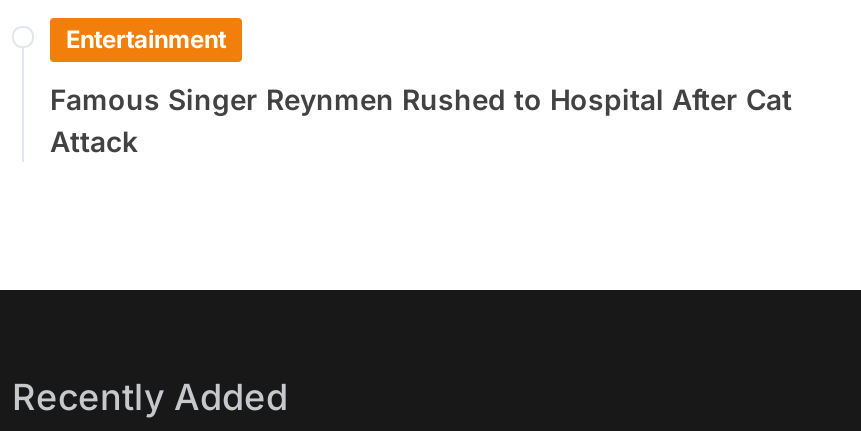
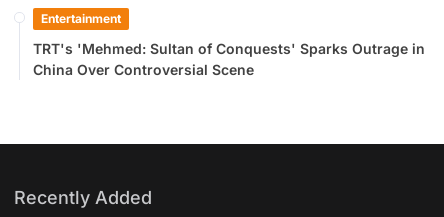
[50,82,792,158] Famous Singer Reynmen Rushed to Hospital After Cat | Attack -> [33,40,425,78] TRT's 'Mehmed: Sultan of Conquests' Sparks Outrage in | China Over Controversial Scene

